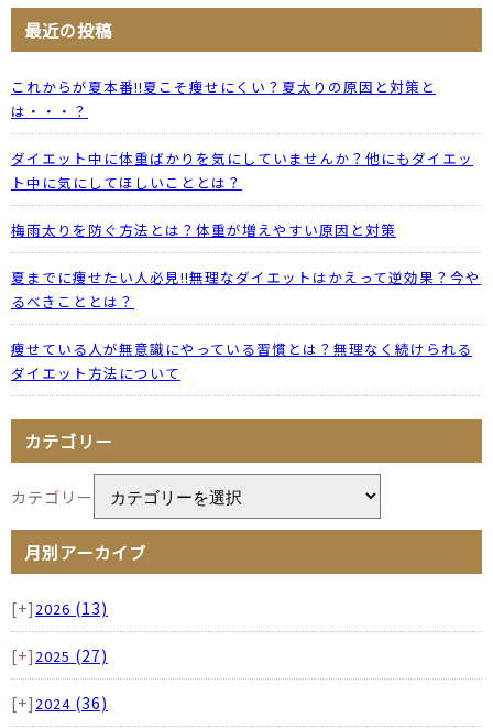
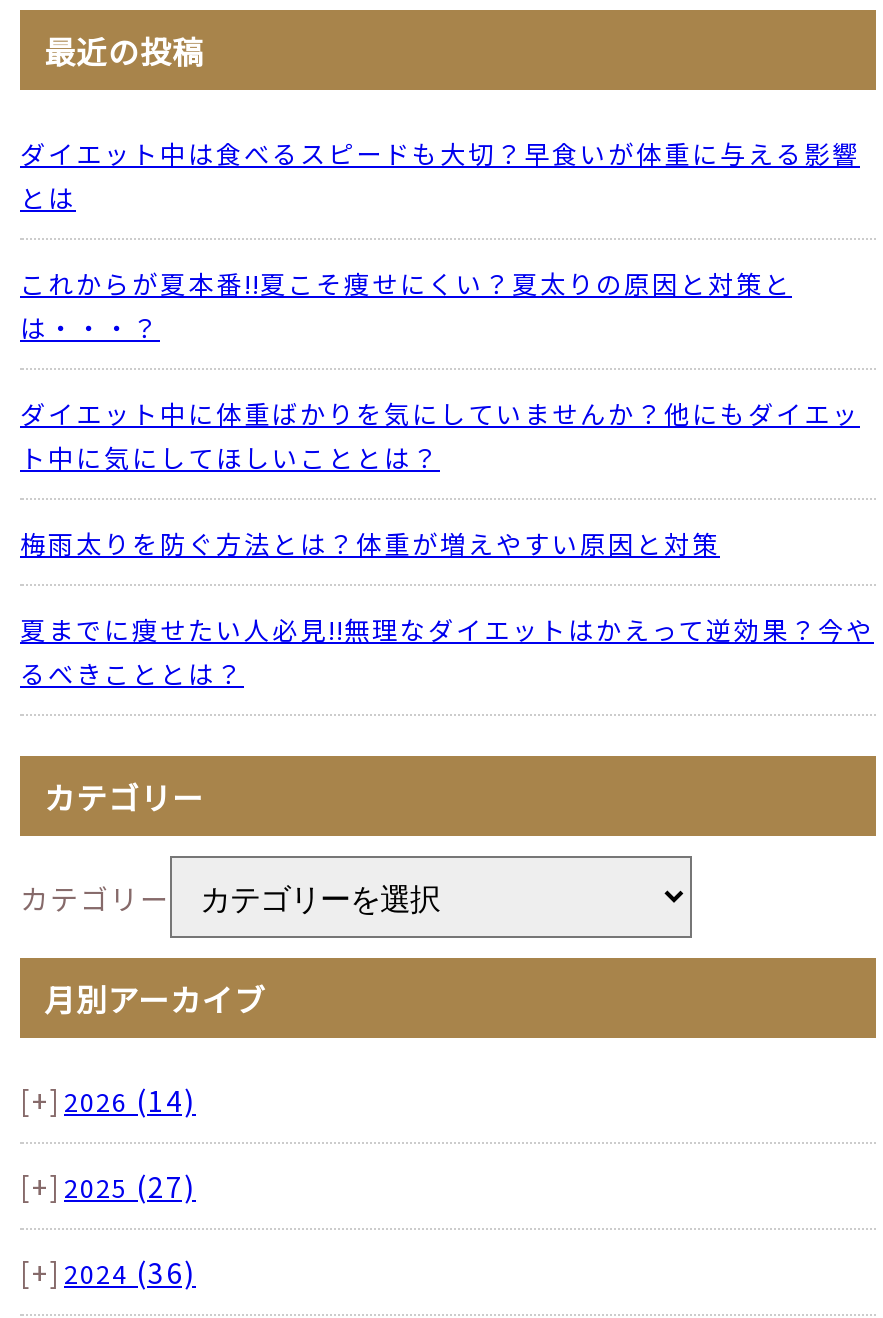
none -> [20,133,860,215] ダイエット中は食べるスピードも大切？早食いが体重に与える影響 | とは
moved [11,76,481,311] -> [20,263,874,691]: これからが夏本番!!夏こそ痩せにくい？夏太りの原因と対策と | は・・・？ | ダイエット中に体重ばかりを気にしていませんか？他にもダイエッ | ト中に気にしてほしいこととは？ | 梅雨太りを防ぐ方法とは？体重が増えやすい原因と対策 | 夏までに痩せたい人必見!!無理なダイエットはかえって逆効果？今や | るべきこととは？
[11,338,472,383] 痩せている人が無意識にやっている習慣とは？無理なく続けられる | ダイエット方法について -> none
[11,597,108,619] [+] 2026 (13) -> [20,1079,196,1119] [+] 2026 (14)

